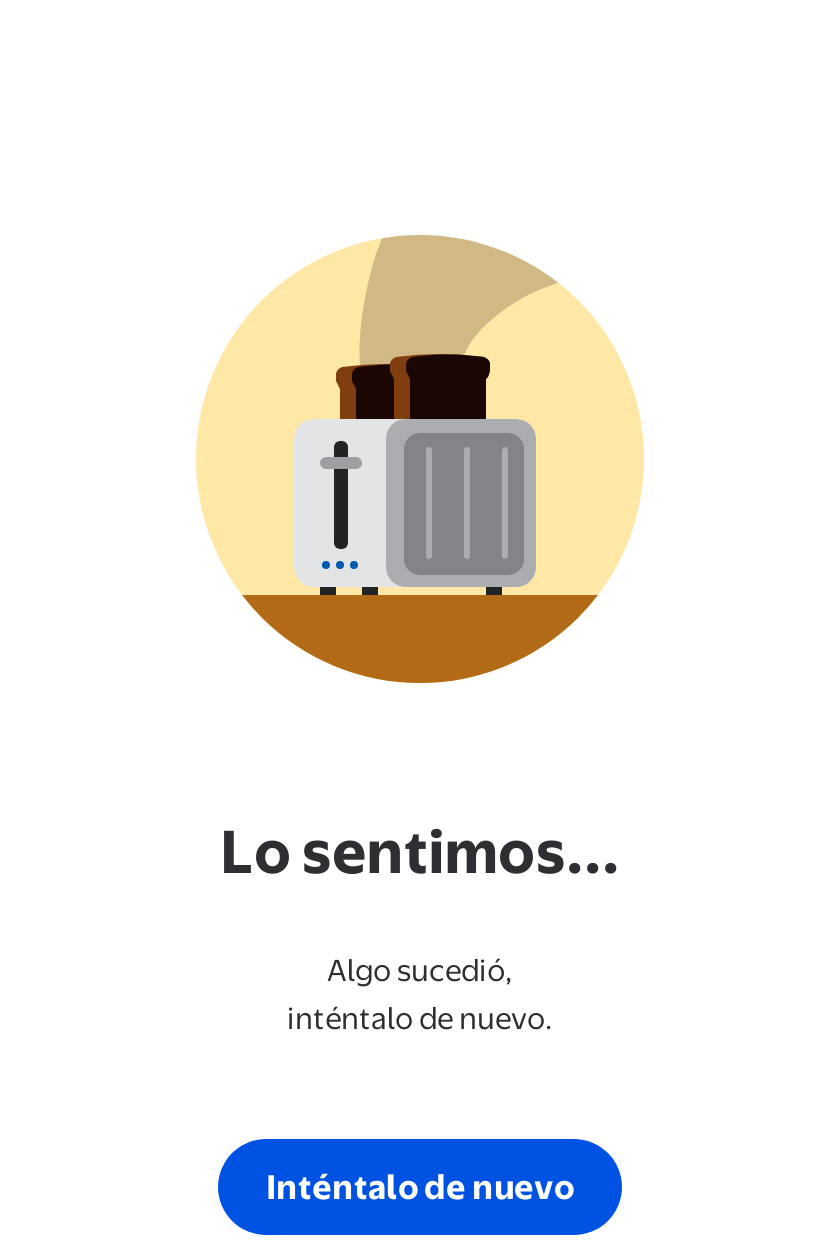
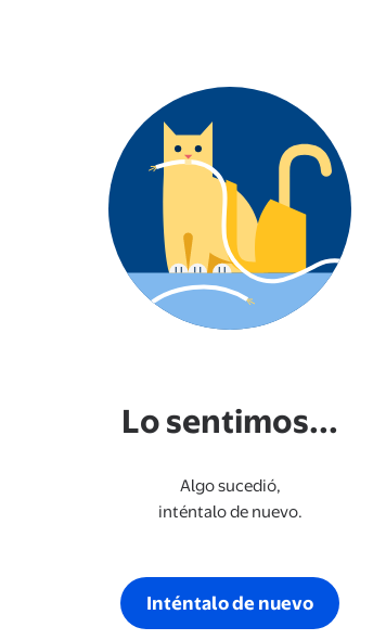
[196,235,644,685] [image] -> [107,86,352,331] [image]

